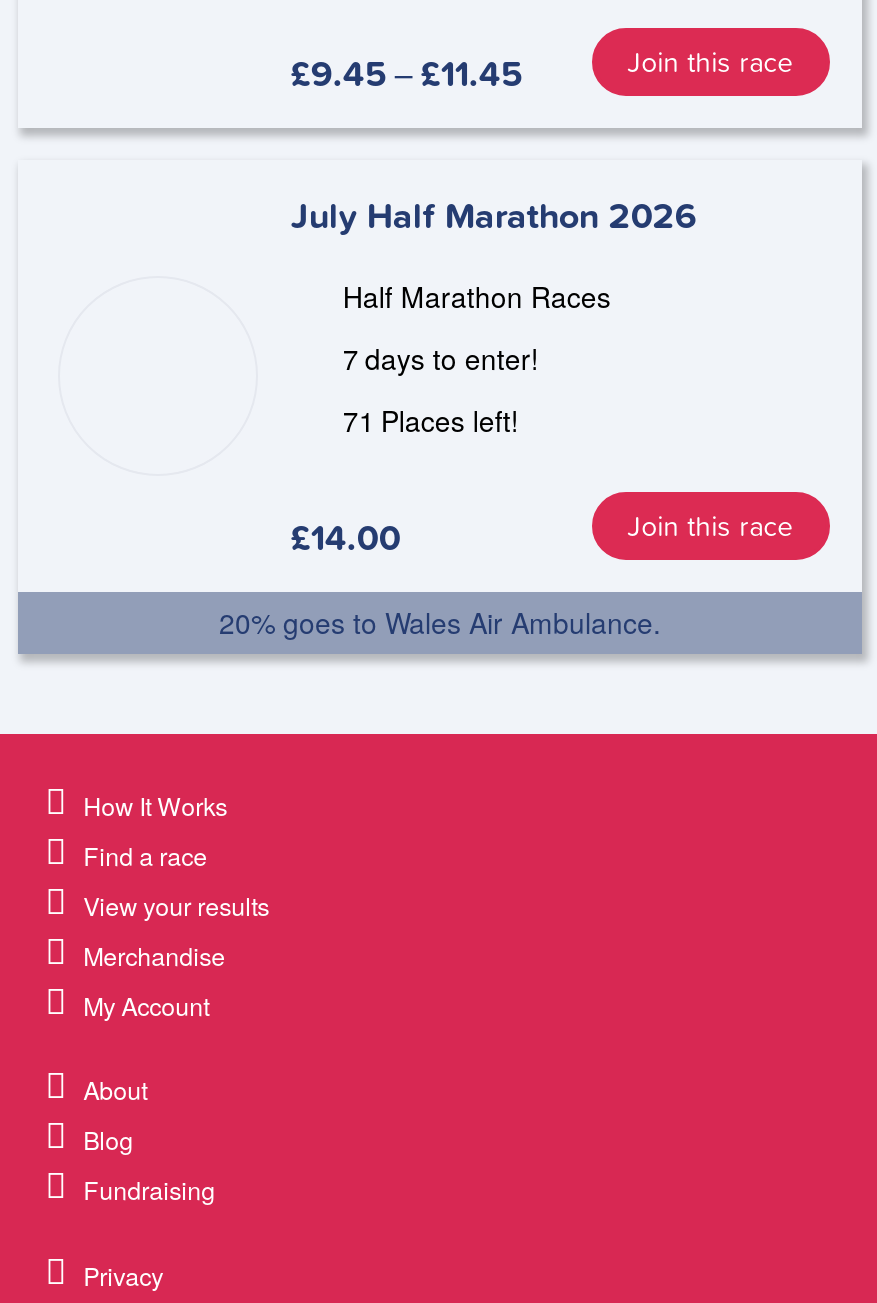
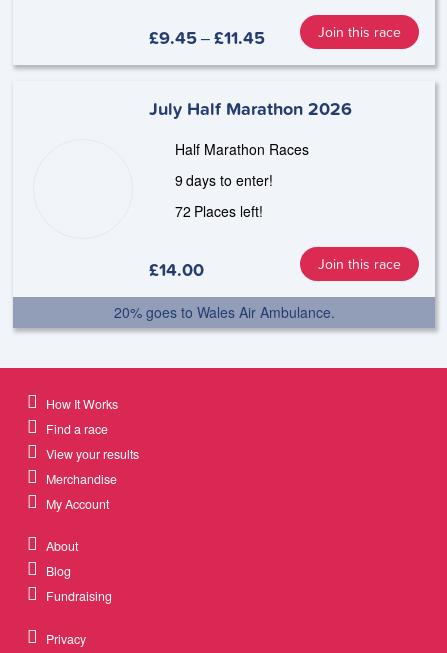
[343,338,539,378] 7 days to enter! -> [175,170,273,190] 9 days to enter!
[343,400,519,440] 71 Places left! -> [175,201,263,221] 72 Places left!

